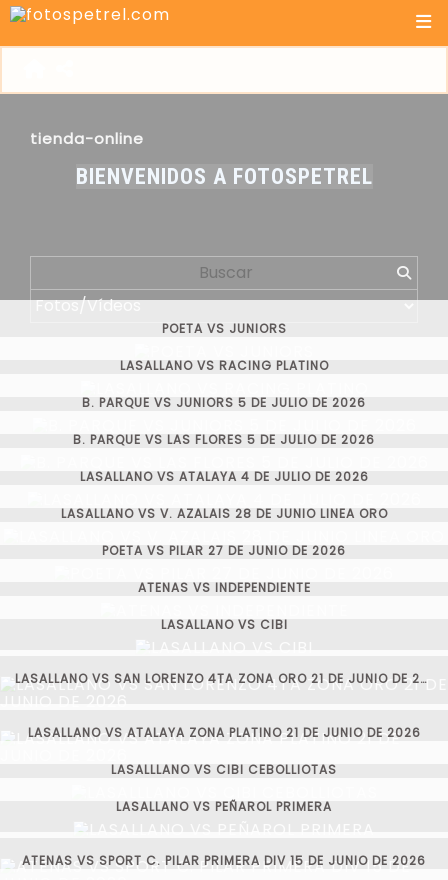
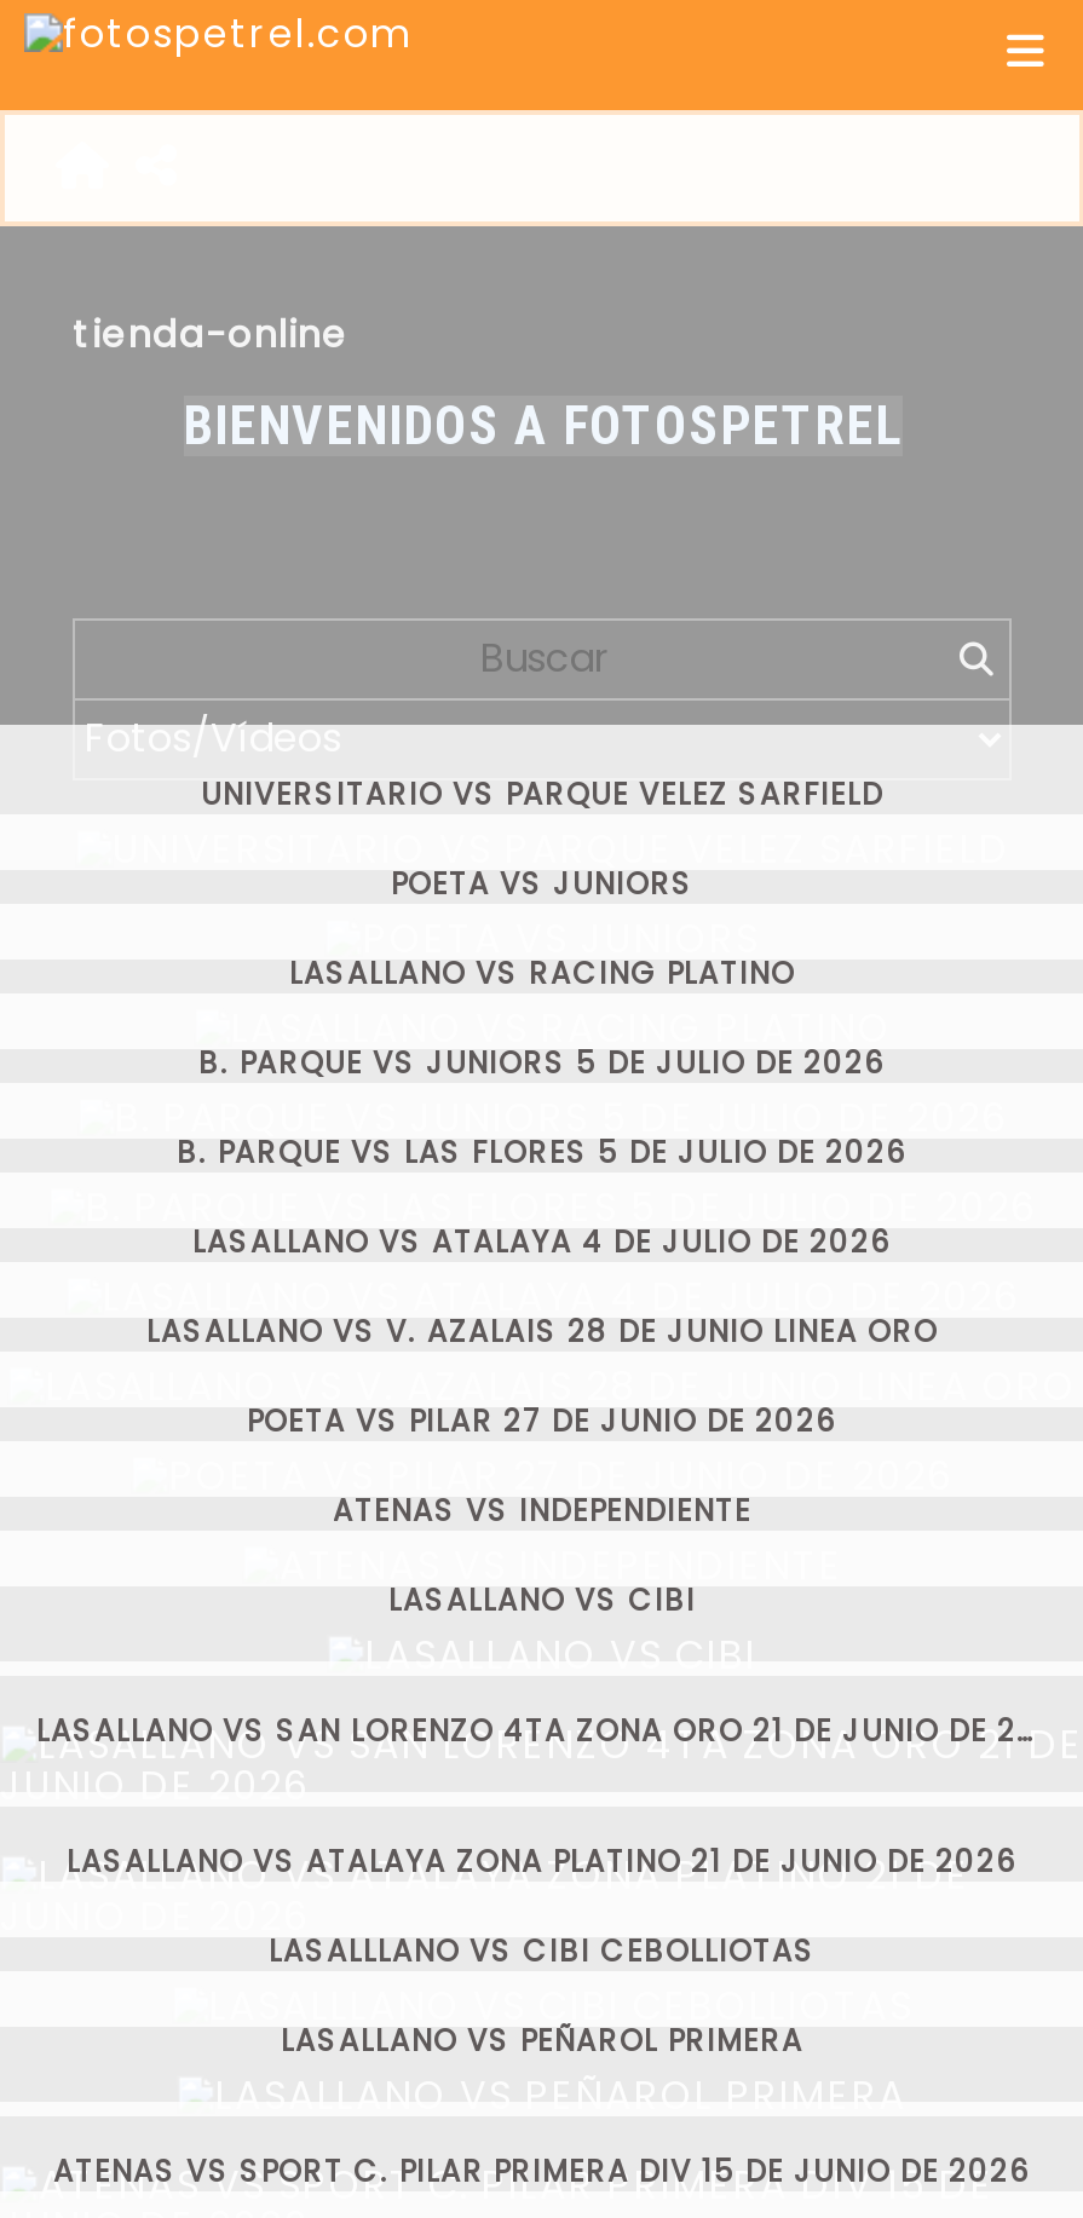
none -> [201,772,883,813] UNIVERSITARIO VS PARQUE VELEZ SARFIELD

